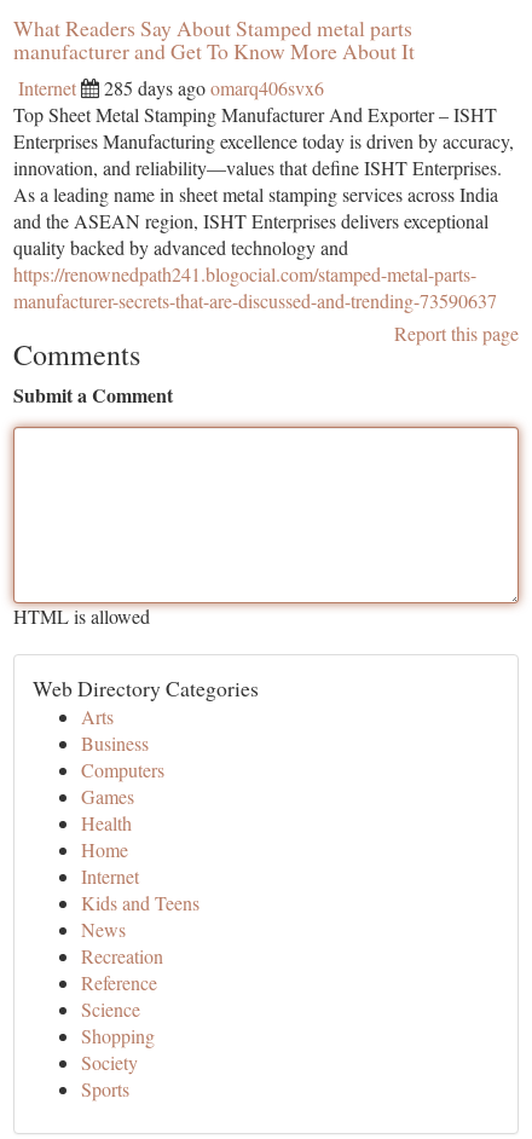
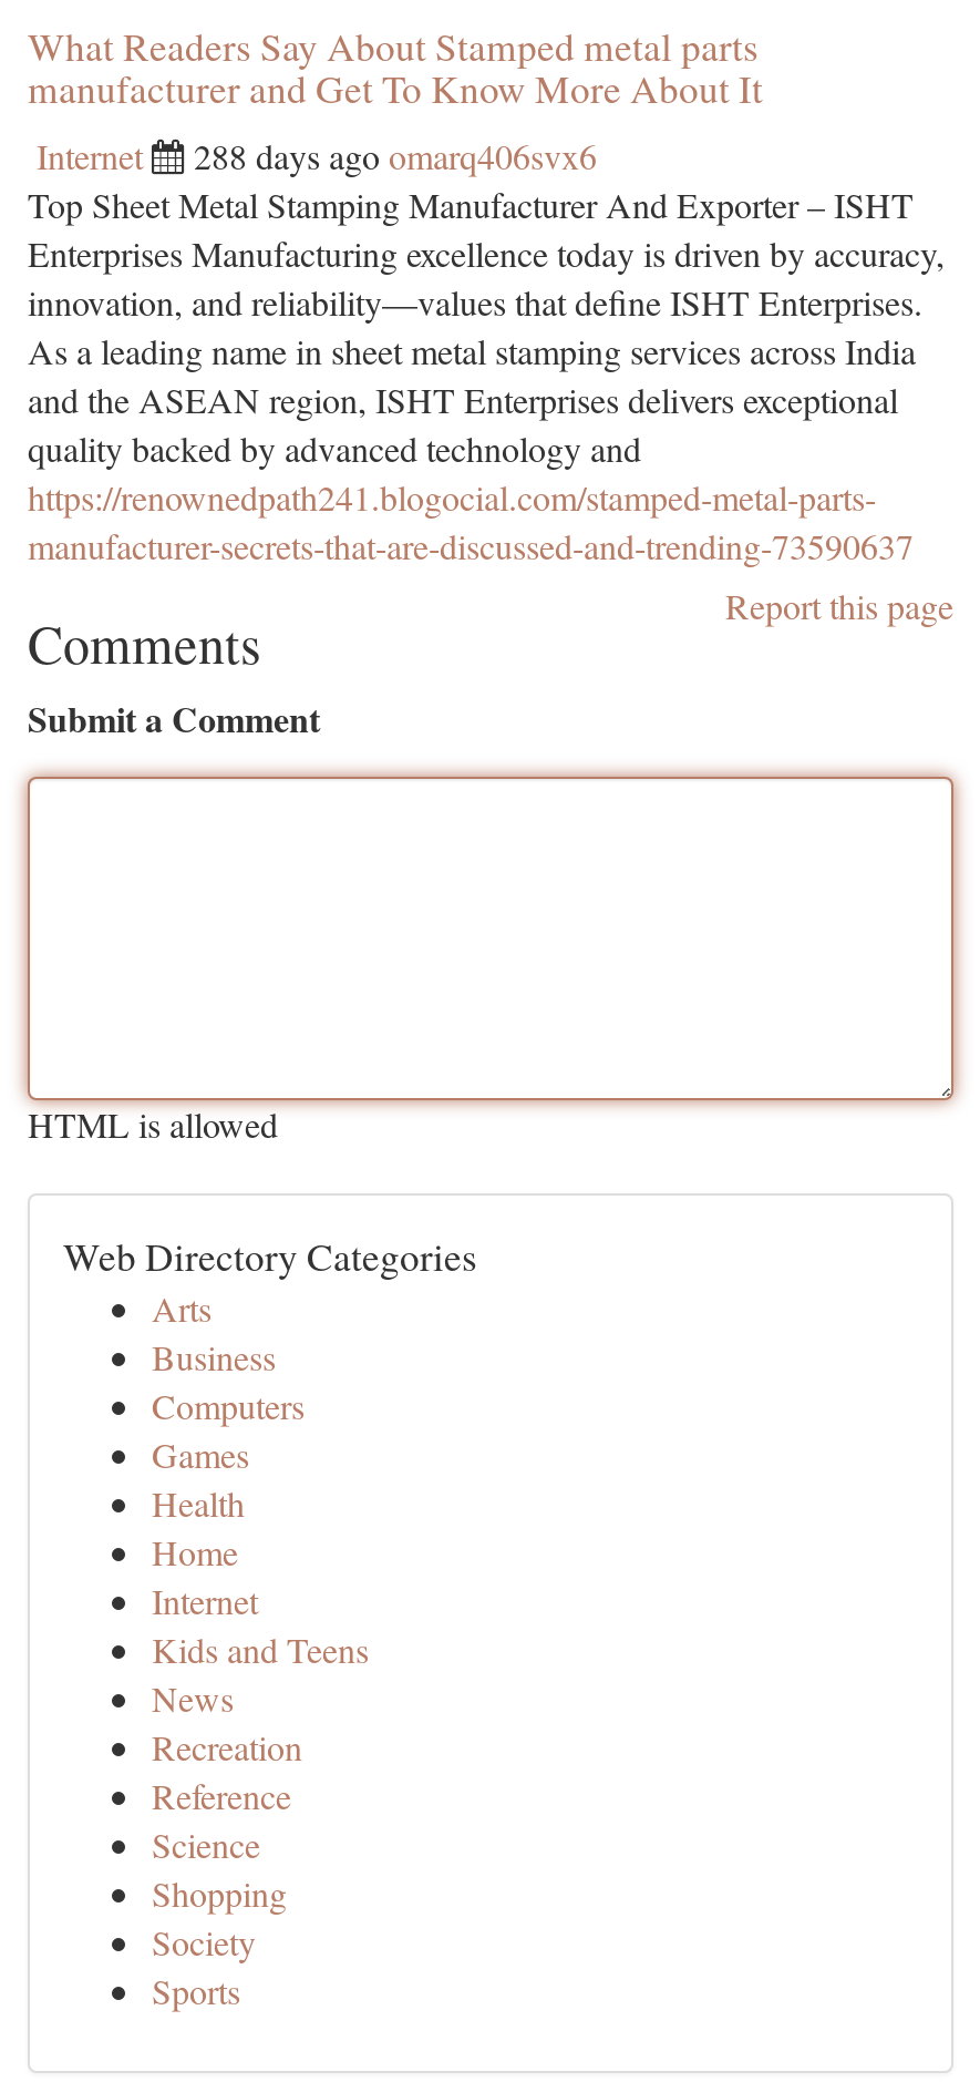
[104,75,324,100] 285 days ago omarq406svx6 -> [194,132,597,178] 288 days ago omarq406svx6

